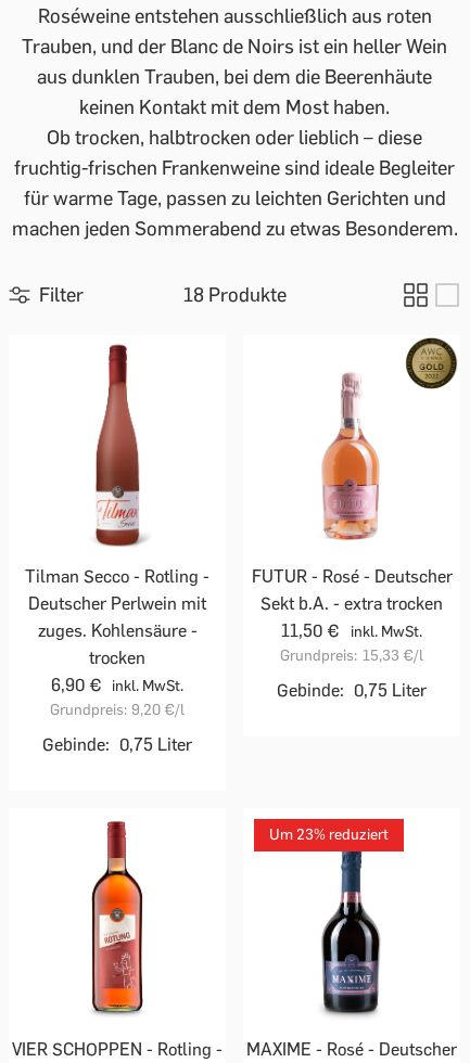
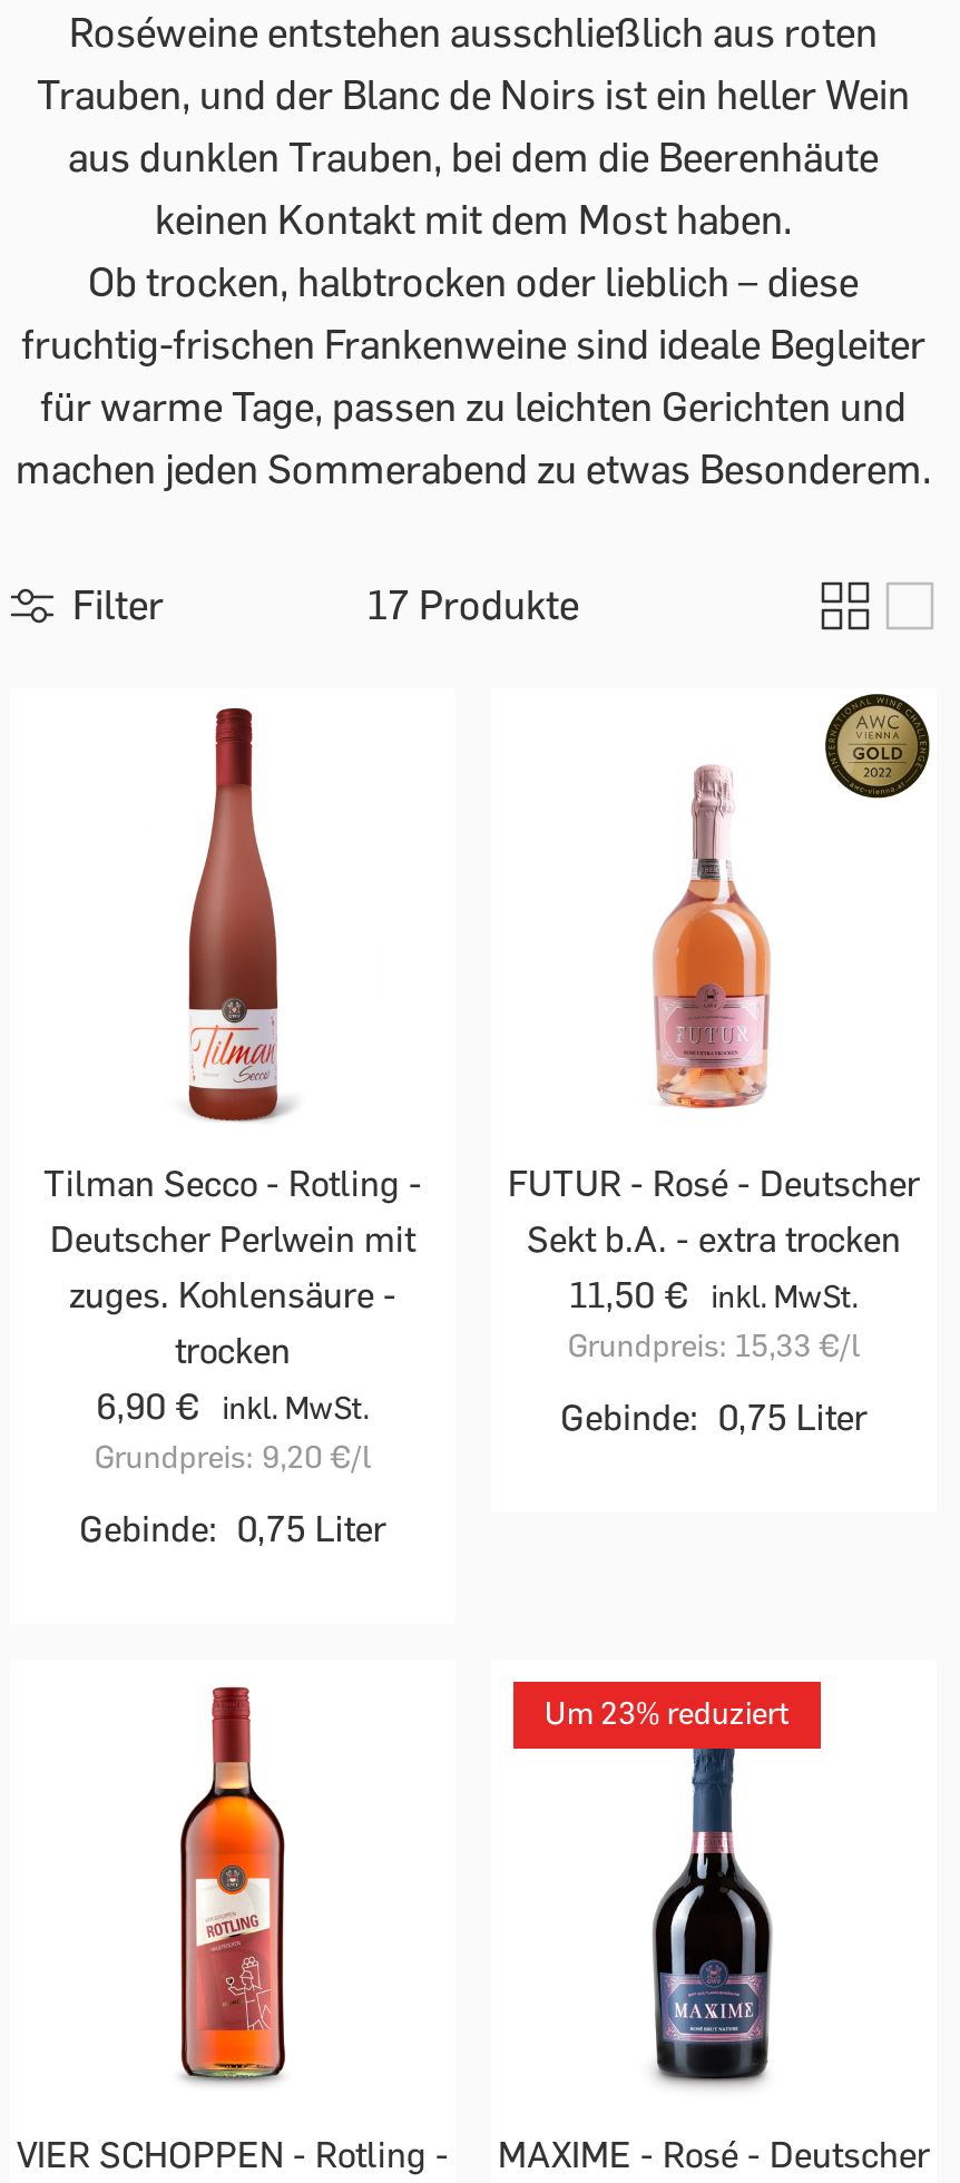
[183,283,286,306] 18 Produkte -> [368,580,579,629] 17 Produkte

